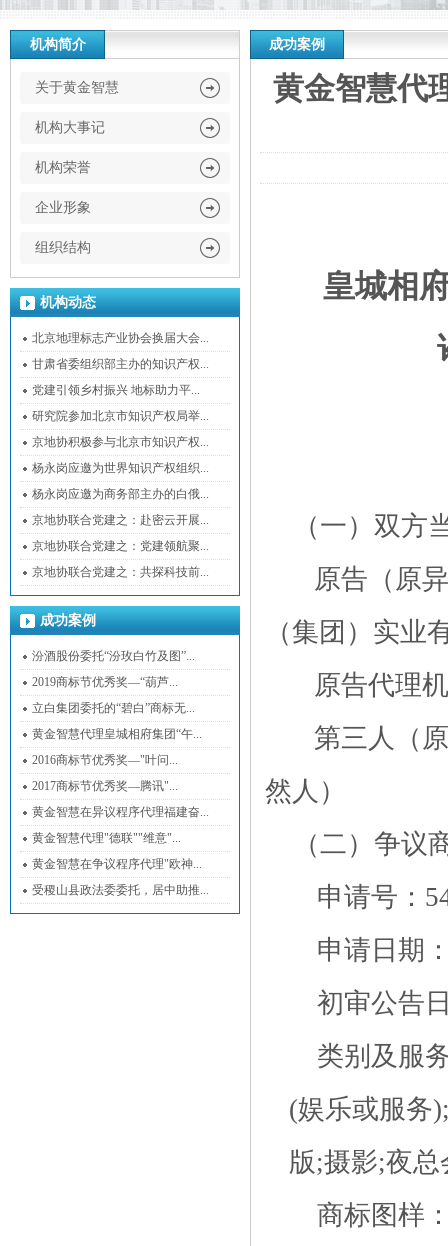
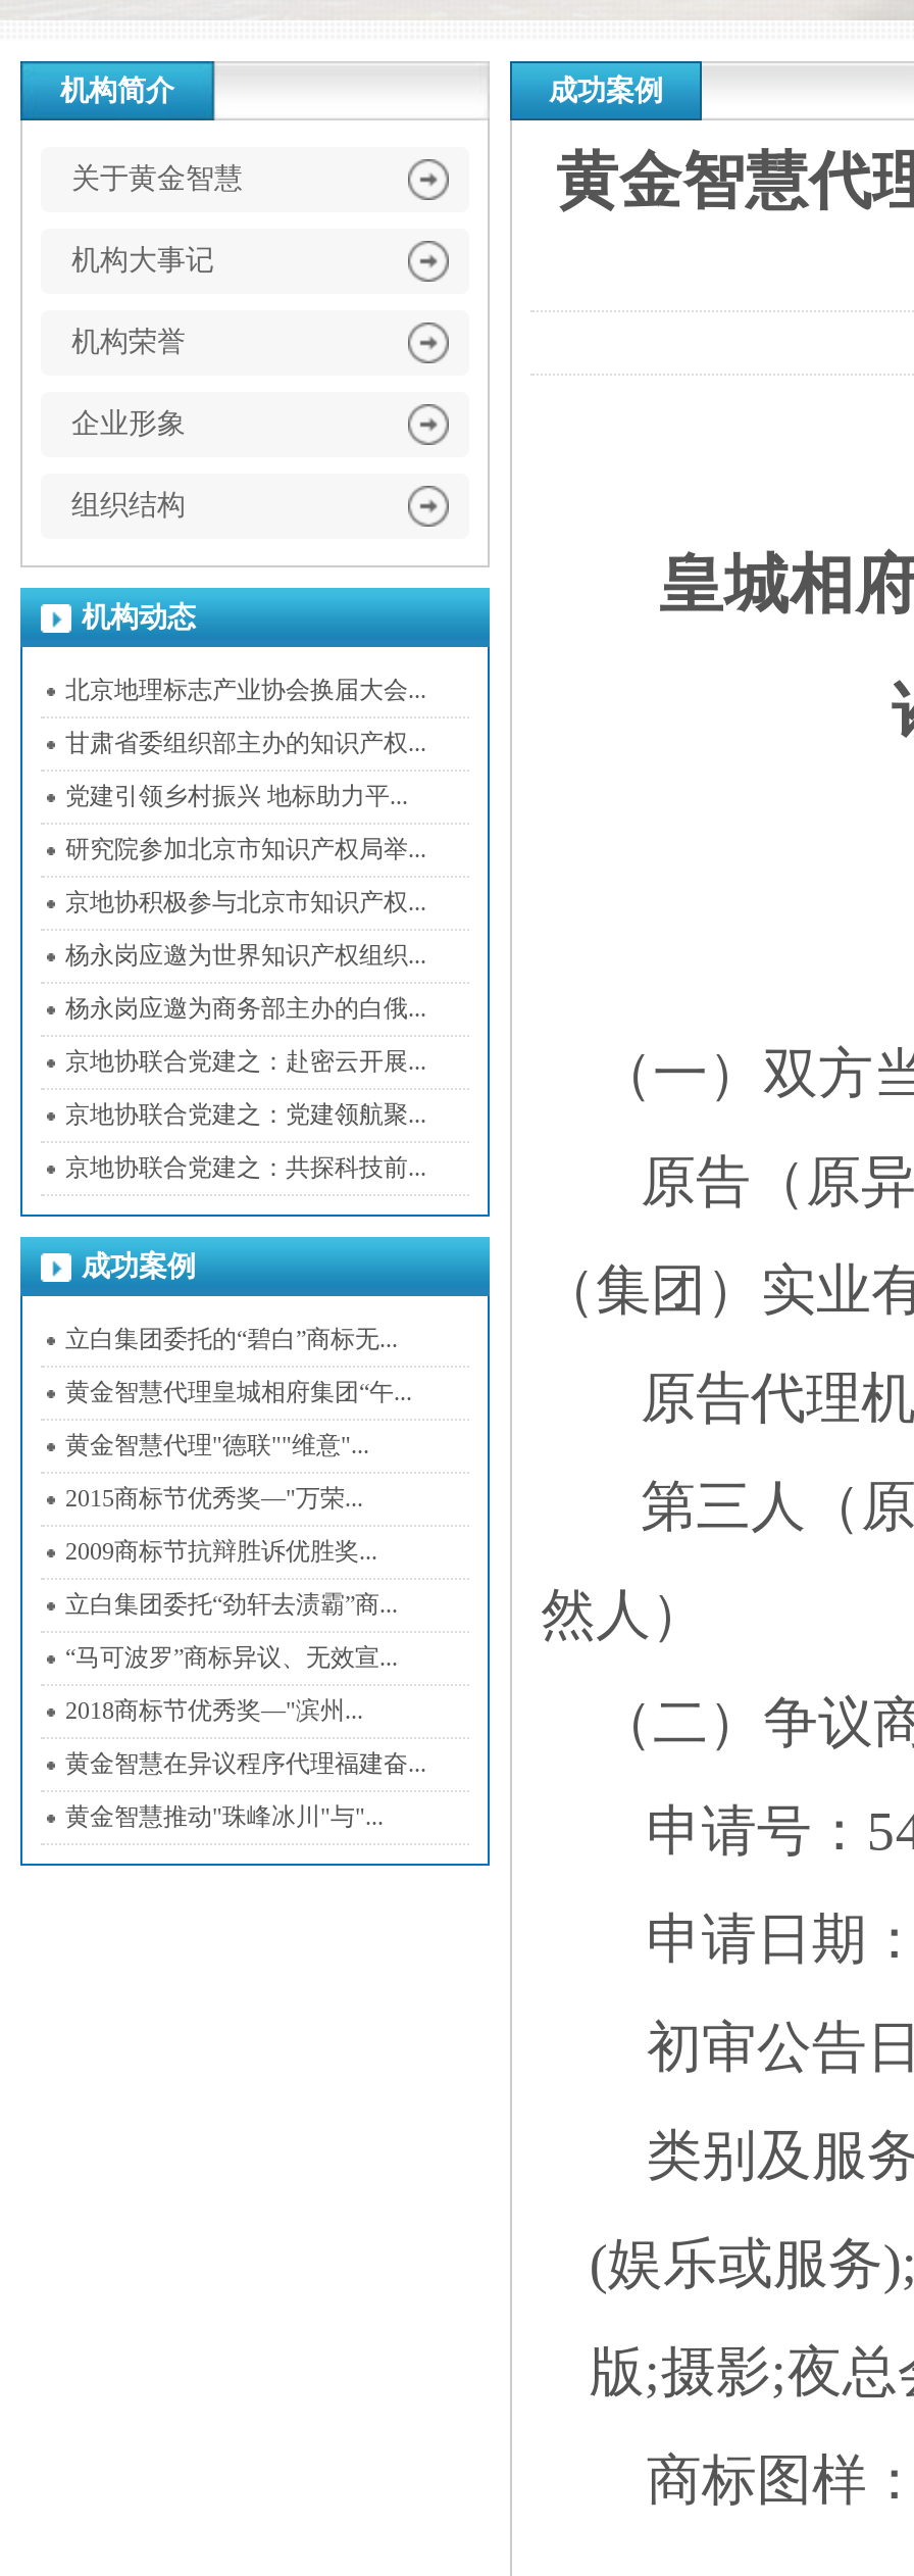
[32,649,195,689] 汾酒股份委托“汾玫白竹及图”... | 2019商标节优秀奖—“葫芦... -> none
moved [32,701,202,741] -> [65,1325,412,1406]: 立白集团委托的“碧白”商标无... | 黄金智慧代理皇城相府集团“午...
[32,753,178,793] 2016商标节优秀奖—"叶问... | 2017商标节优秀奖—腾讯"... -> [65,1484,398,1725] 2015商标节优秀奖—"万荣... | 2009商标节抗辩胜诉优胜奖... | 立白集团委托“劲轩去渍霸”商... | “马可波罗”商标异议、无效宣... | 2018商标节优秀奖—"滨州...
moved [32,805,209,819] -> [65,1749,426,1778]: 黄金智慧在异议程序代理福建奋...
moved [32,831,181,845] -> [65,1431,369,1459]: 黄金智慧代理"德联""维意"...
[32,857,209,897] 黄金智慧在争议程序代理"欧神... | 受稷山县政法委委托，居中助推... -> [65,1802,384,1831] 黄金智慧推动"珠峰冰川"与"...

